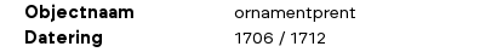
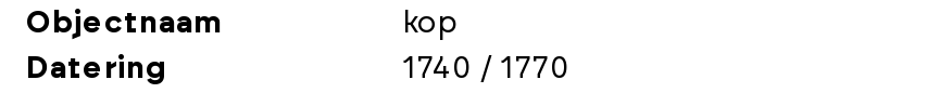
[234,4,356,21] ornamentprent -> [402,8,456,38] kop
[234,30,326,47] 1706 / 1712 -> [402,53,569,83] 1740 / 1770

